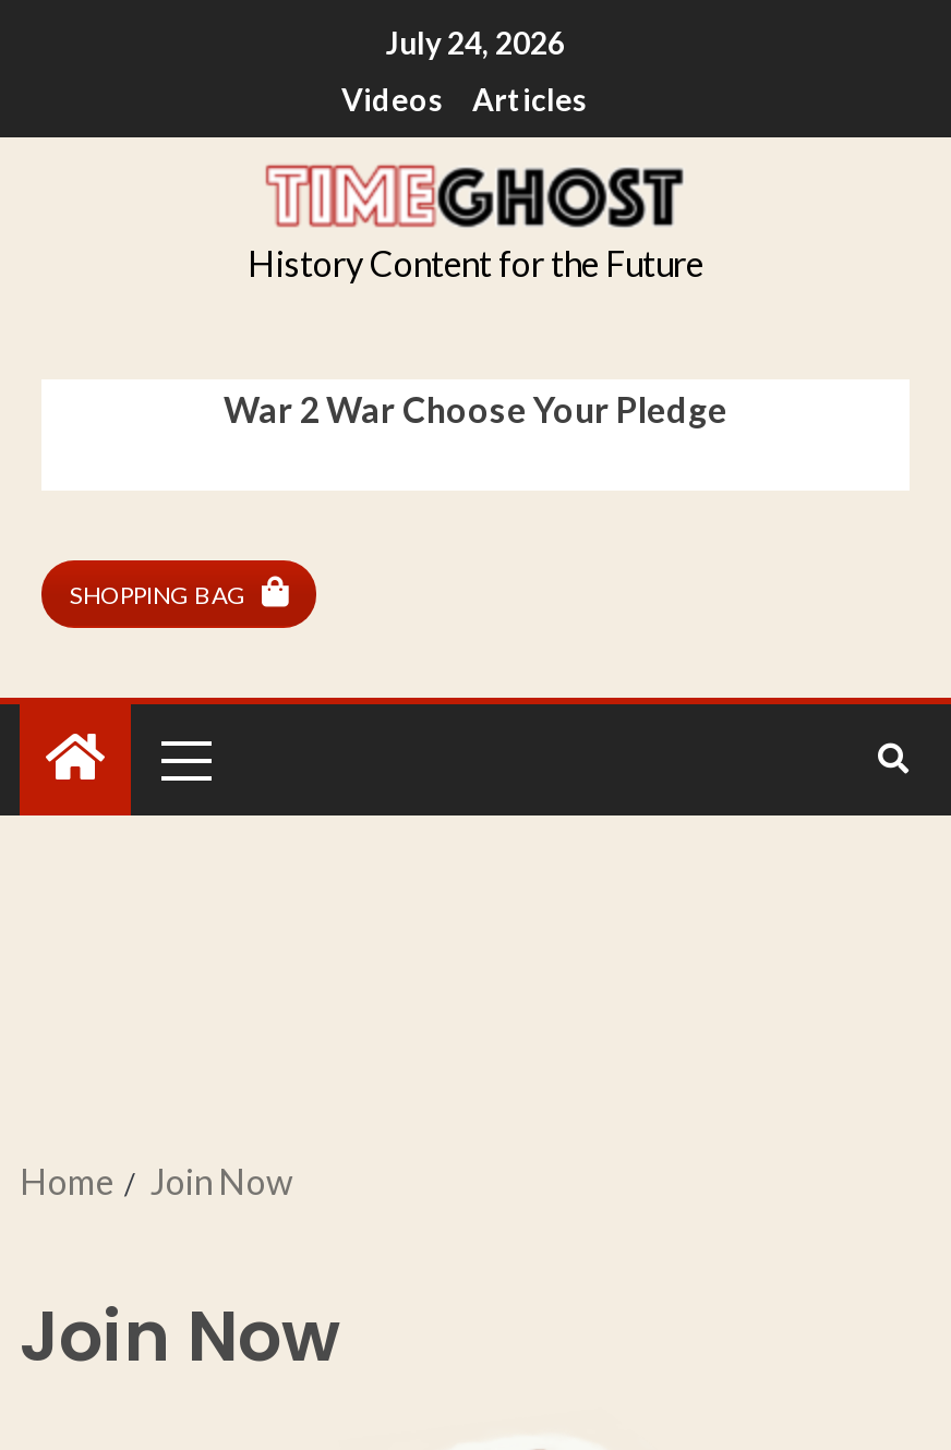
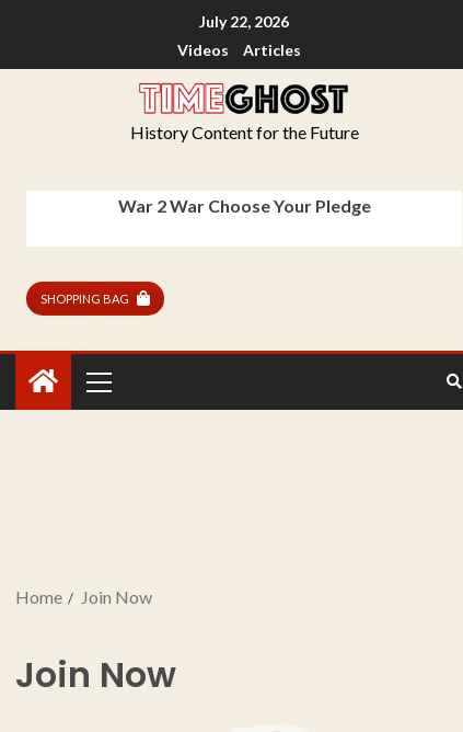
[386,25,565,62] July 24, 2026 -> [199,12,289,31] July 22, 2026

